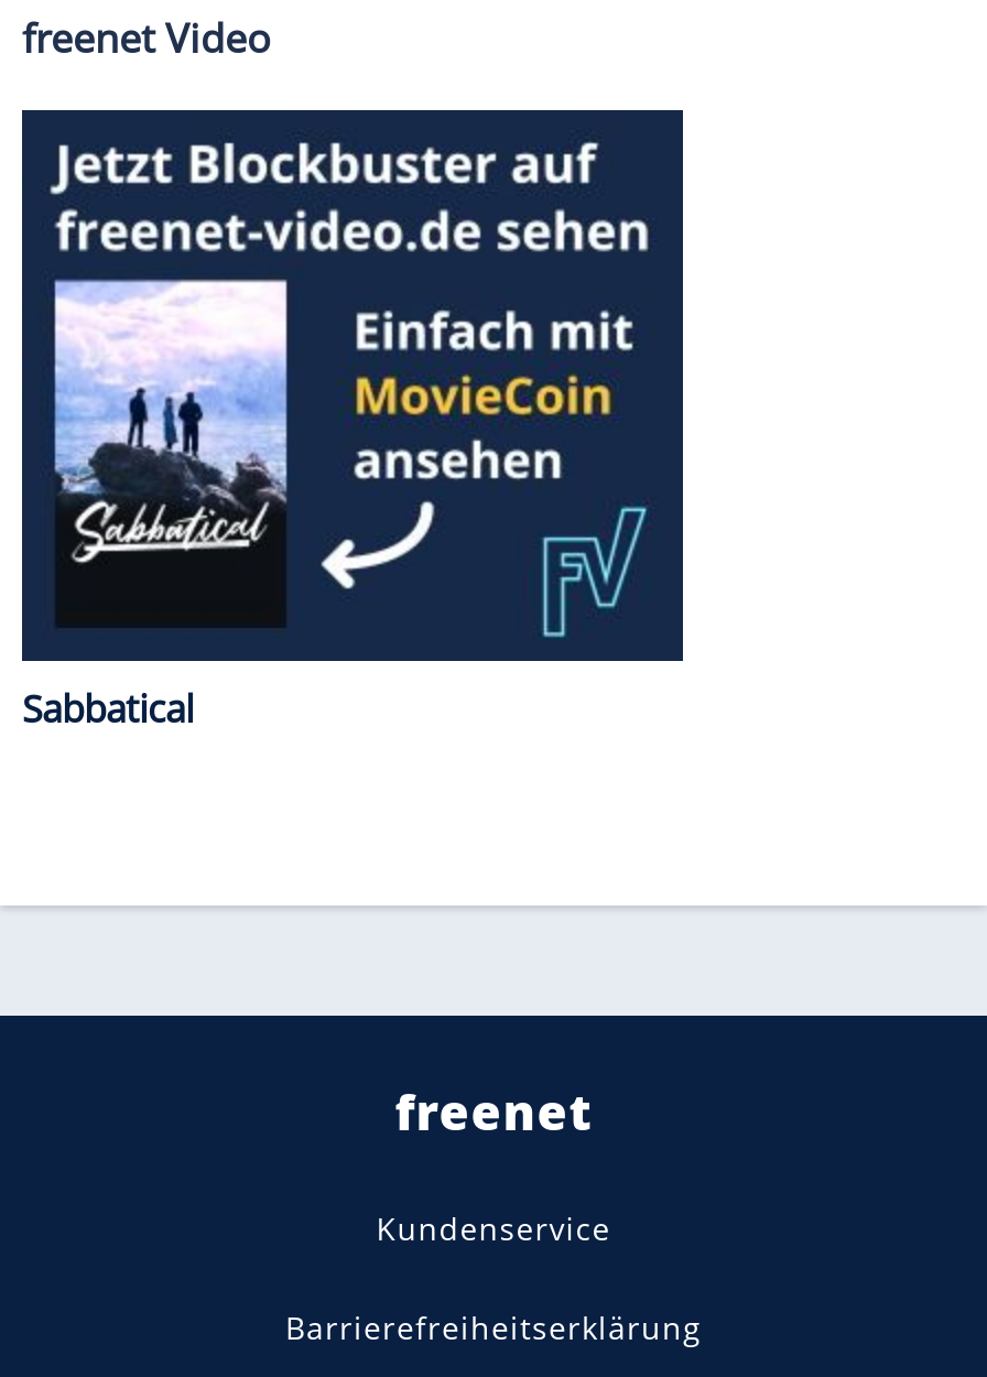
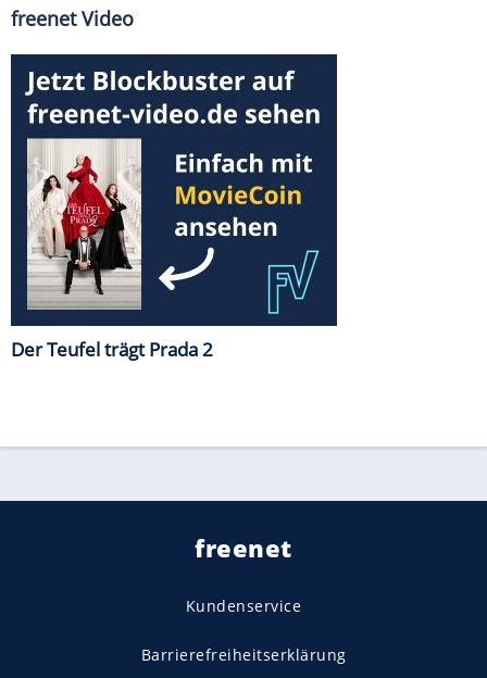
[22,282,289,733] [image] | Sabbatical -> [11,138,213,361] [image] | Der Teufel trägt Prada 2

